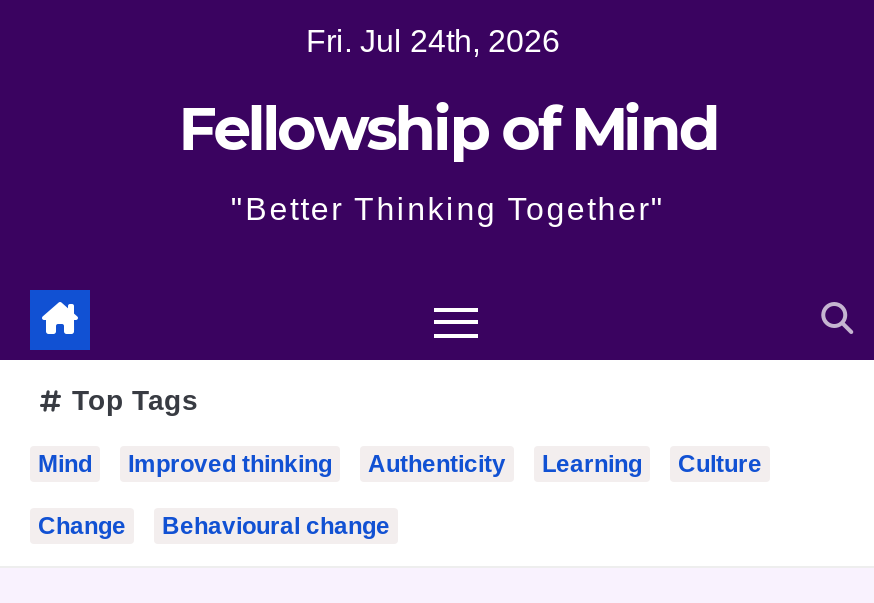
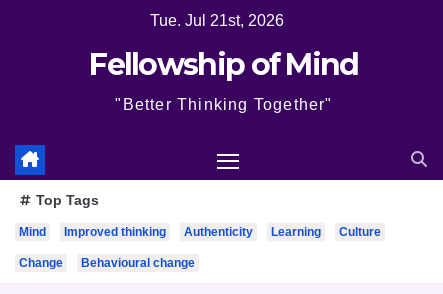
[306,24,560,58] Fri. Jul 24th, 2026 -> [149,12,283,29] Tue. Jul 21st, 2026

